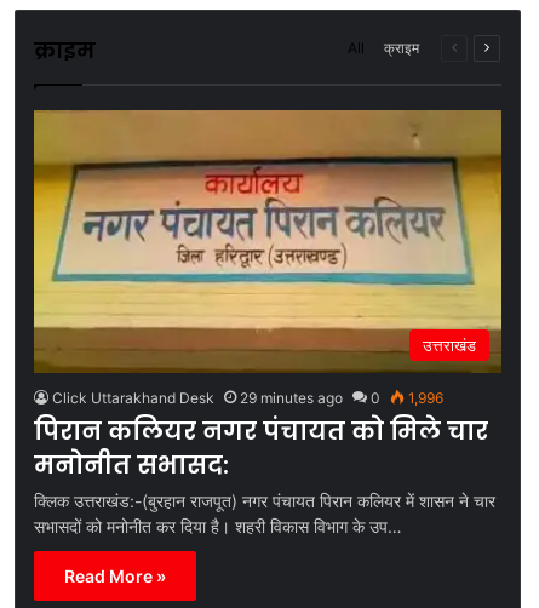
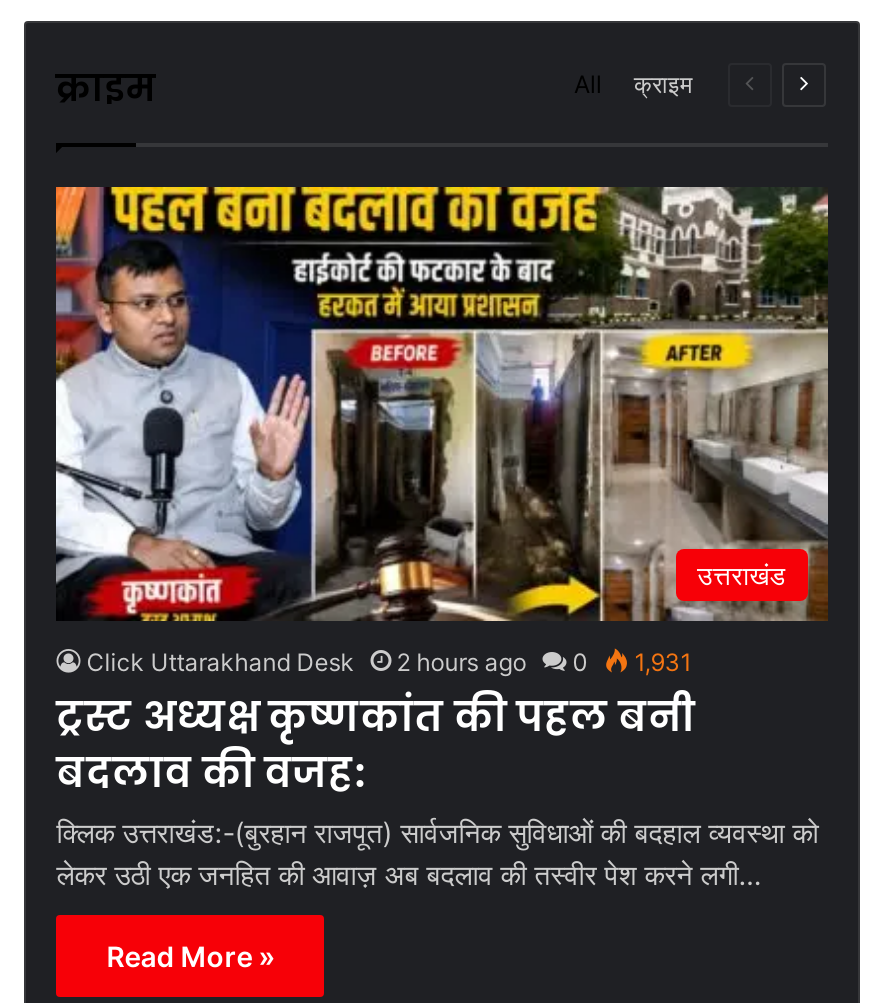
[33,109,503,407] [image] | 29 minutes ago -> [54,185,830,678] [image] | 2 hours ago
[34,389,496,537] 1,996 | पिरान कलियर नगर पंचायत को मिले चार | मनोनीत सभासद: | क्लिक उत्तराखंड:-(बुरहान राजपूत) नगर पंचायत पिरान कलियर में शासन ने चार | सभासदों को मनोनीत कर दिया है। शहरी विकास विभाग के उप… -> [57,648,819,892] 1,931 | ट्रस्ट अध्यक्ष कृष्णकांत की पहल बनी | बदलाव की वजह: | क्लिक उत्तराखंड:-(बुरहान राजपूत) सार्वजनिक सुविधाओं की बदहाल व्यवस्था को | लेकर उठी एक जनहित की आवाज़ अब बदलाव की तस्वीर पेश करने लगी…

